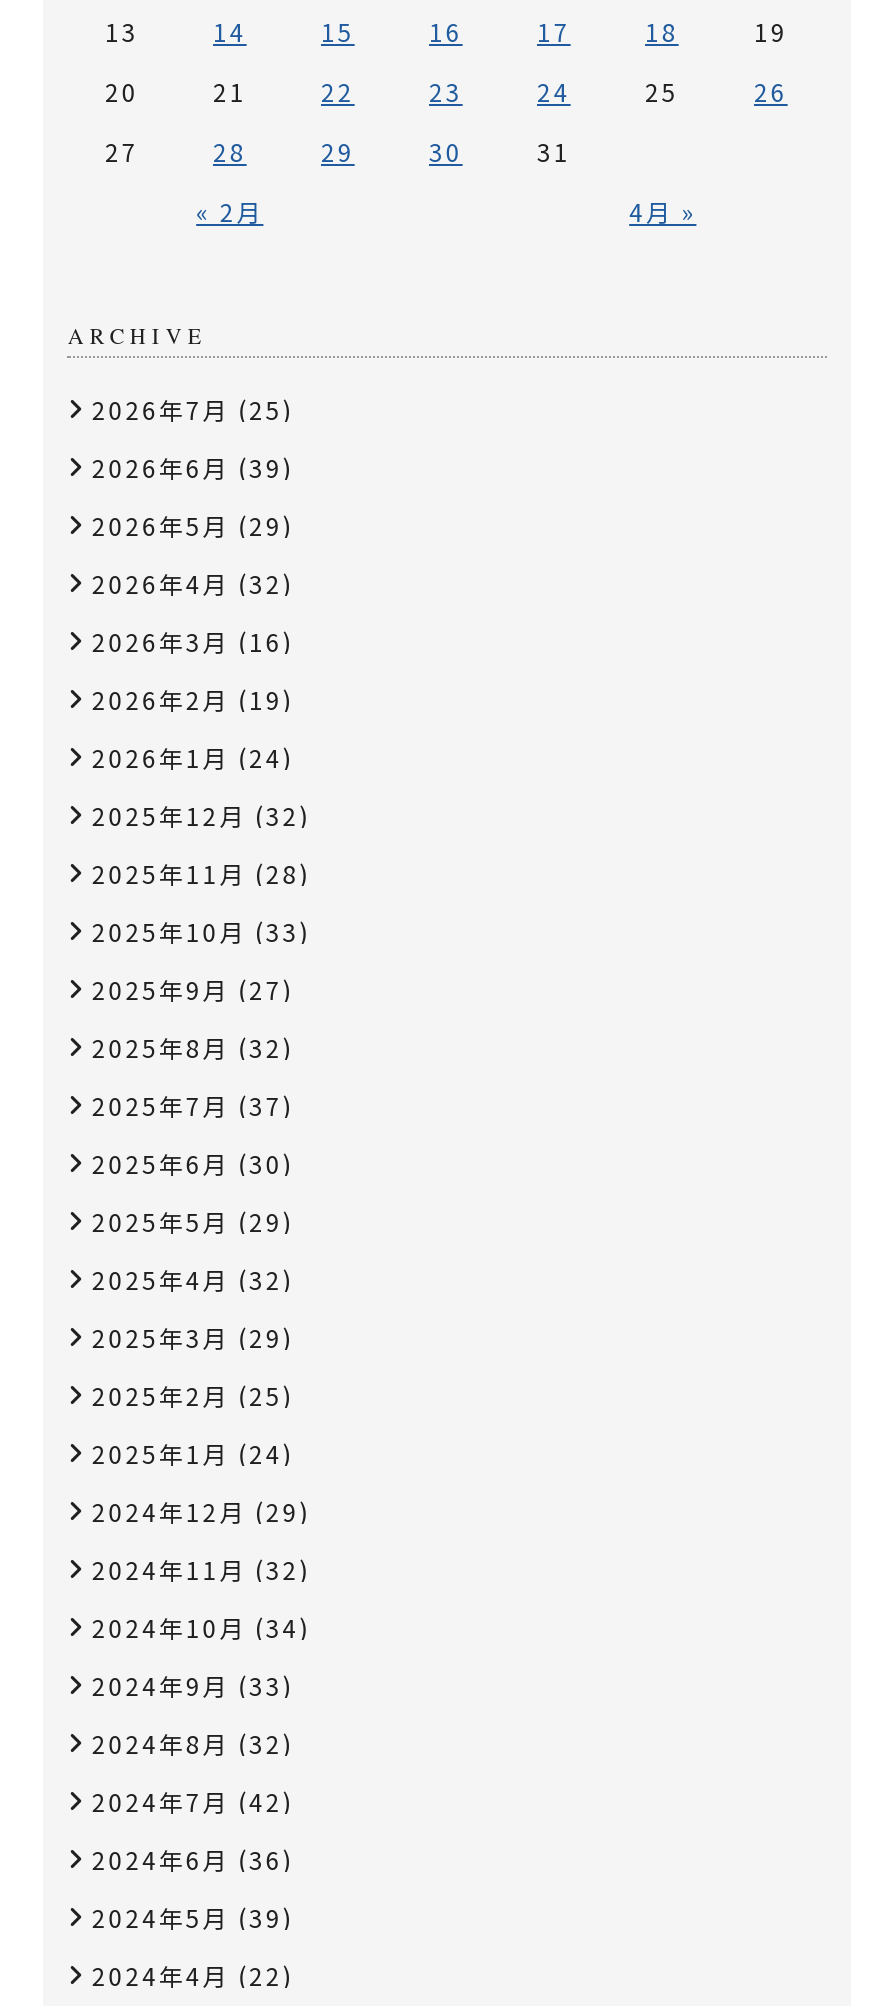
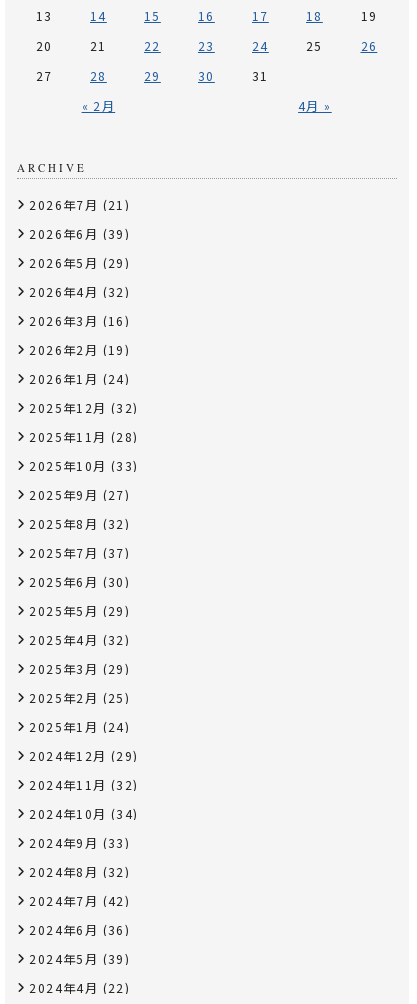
[92,391,293,425] 2026年7月(25) -> [29,195,130,212] 2026年7月(21)

